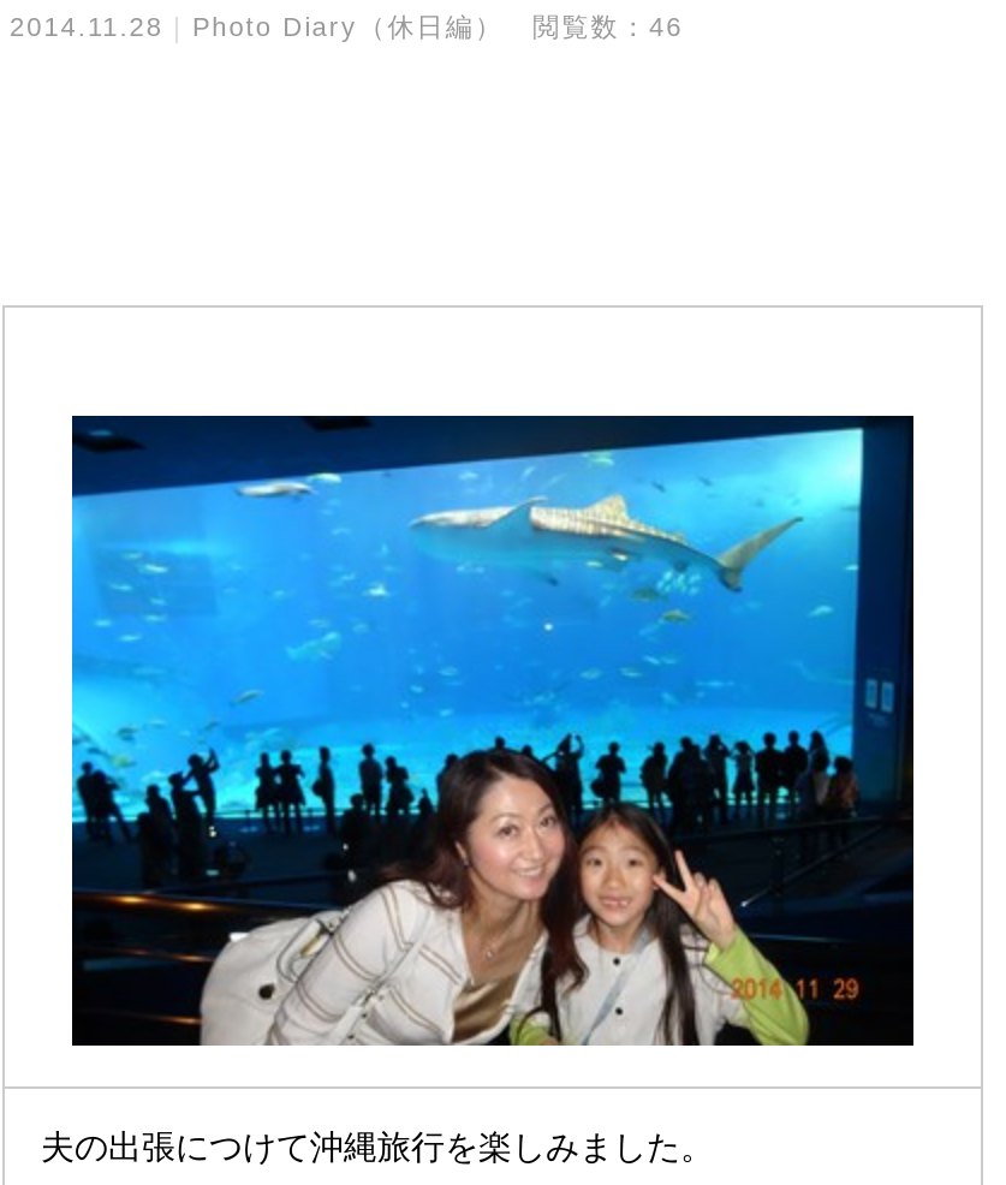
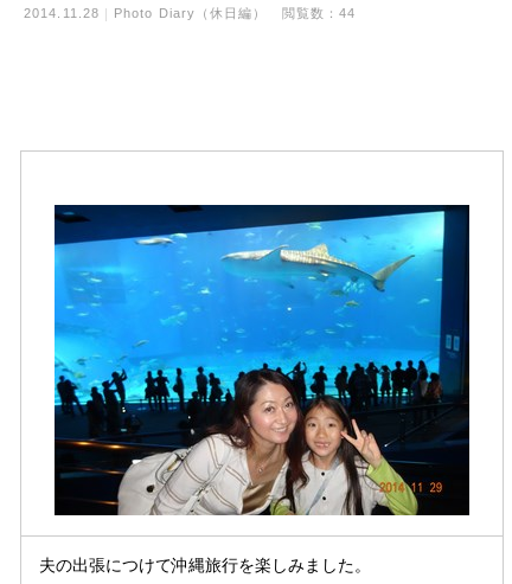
[10,12,683,41] 2014.11.28 Photo Diary（休日編） 閲覧数：46 -> [24,6,356,20] 2014.11.28 Photo Diary（休日編） 閲覧数：44

